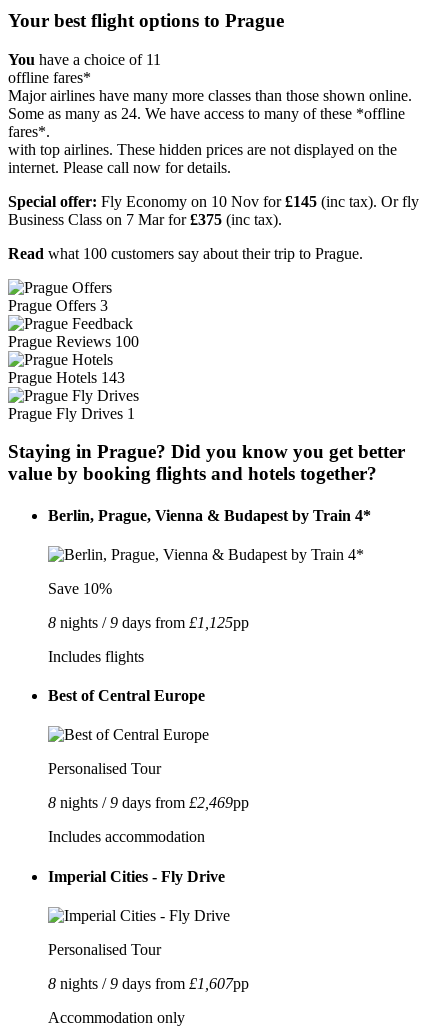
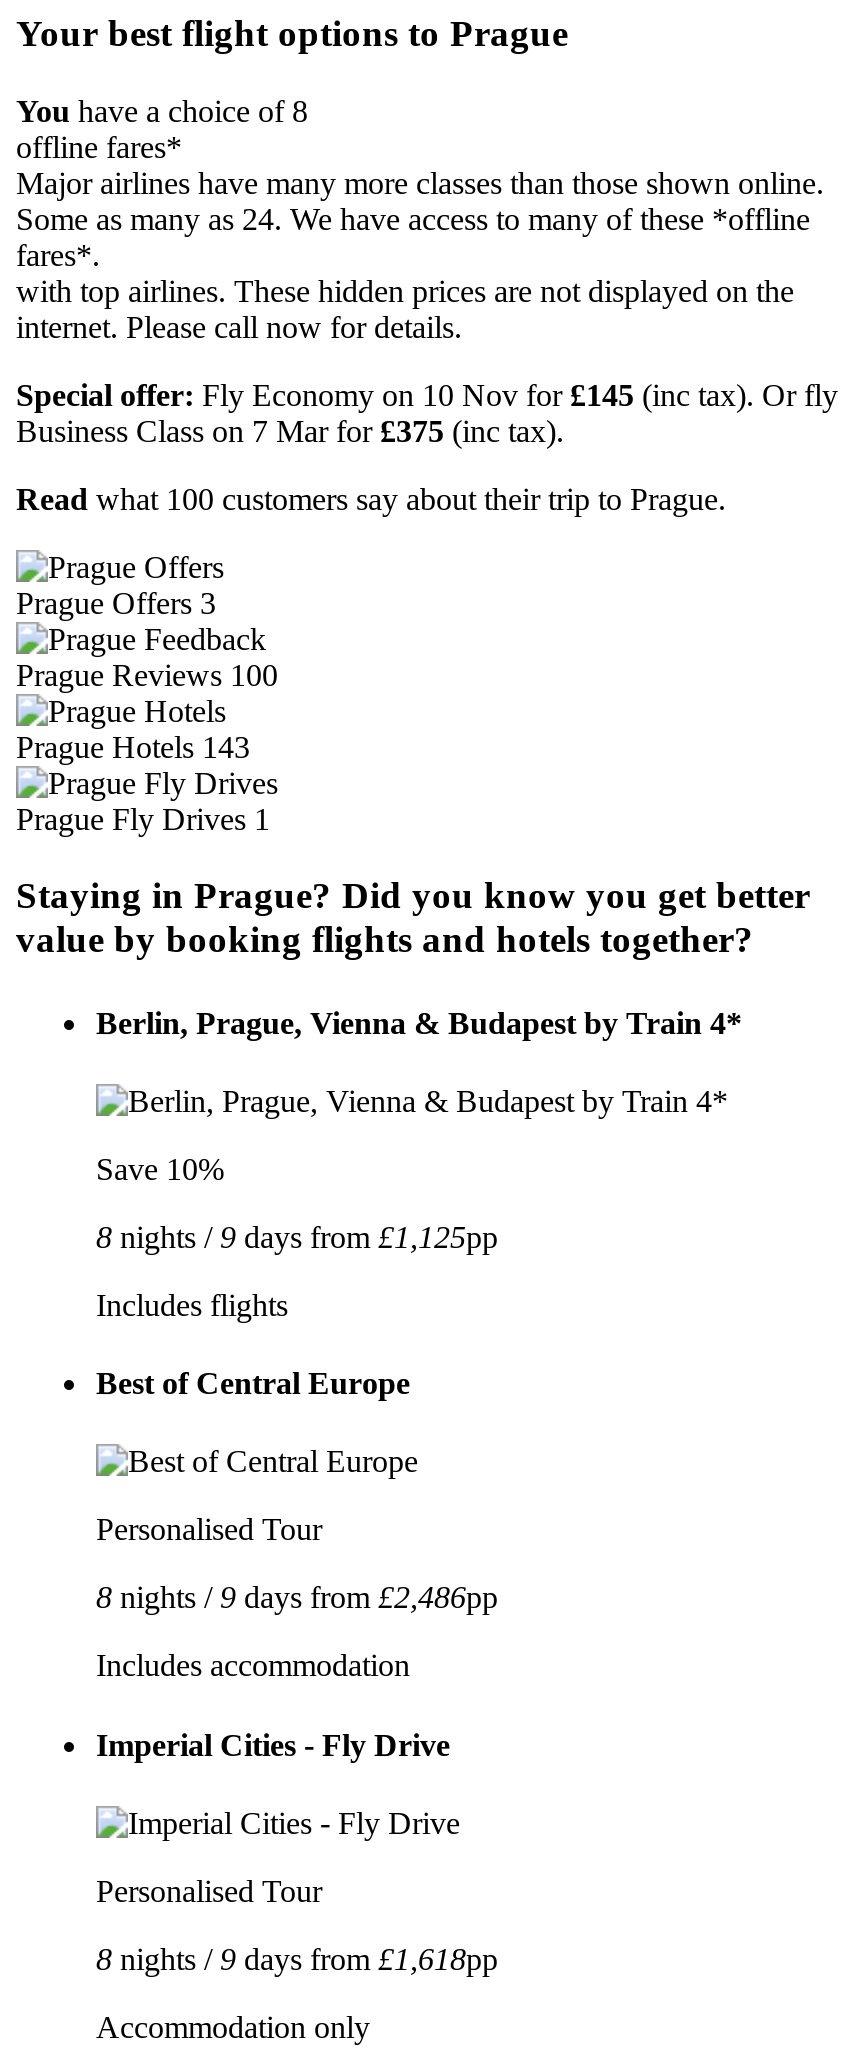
[8,51,161,68] You have a choice of 11 -> [16,93,308,127] You have a choice of 8
[48,794,249,811] 8 nights / 9 days from £2,469pp -> [96,1581,498,1615] 8 nights / 9 days from £2,486pp
[48,975,249,992] 8 nights / 9 days from £1,607pp -> [96,1942,498,1976] 8 nights / 9 days from £1,618pp

